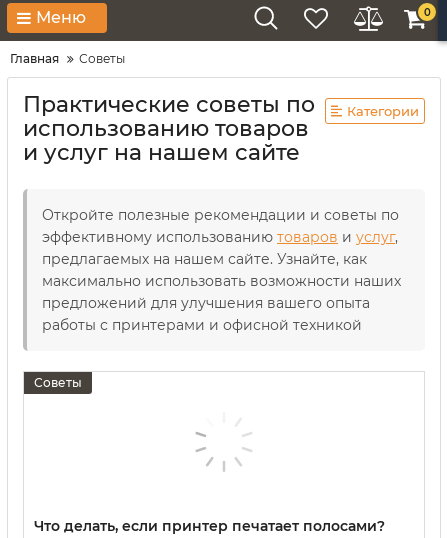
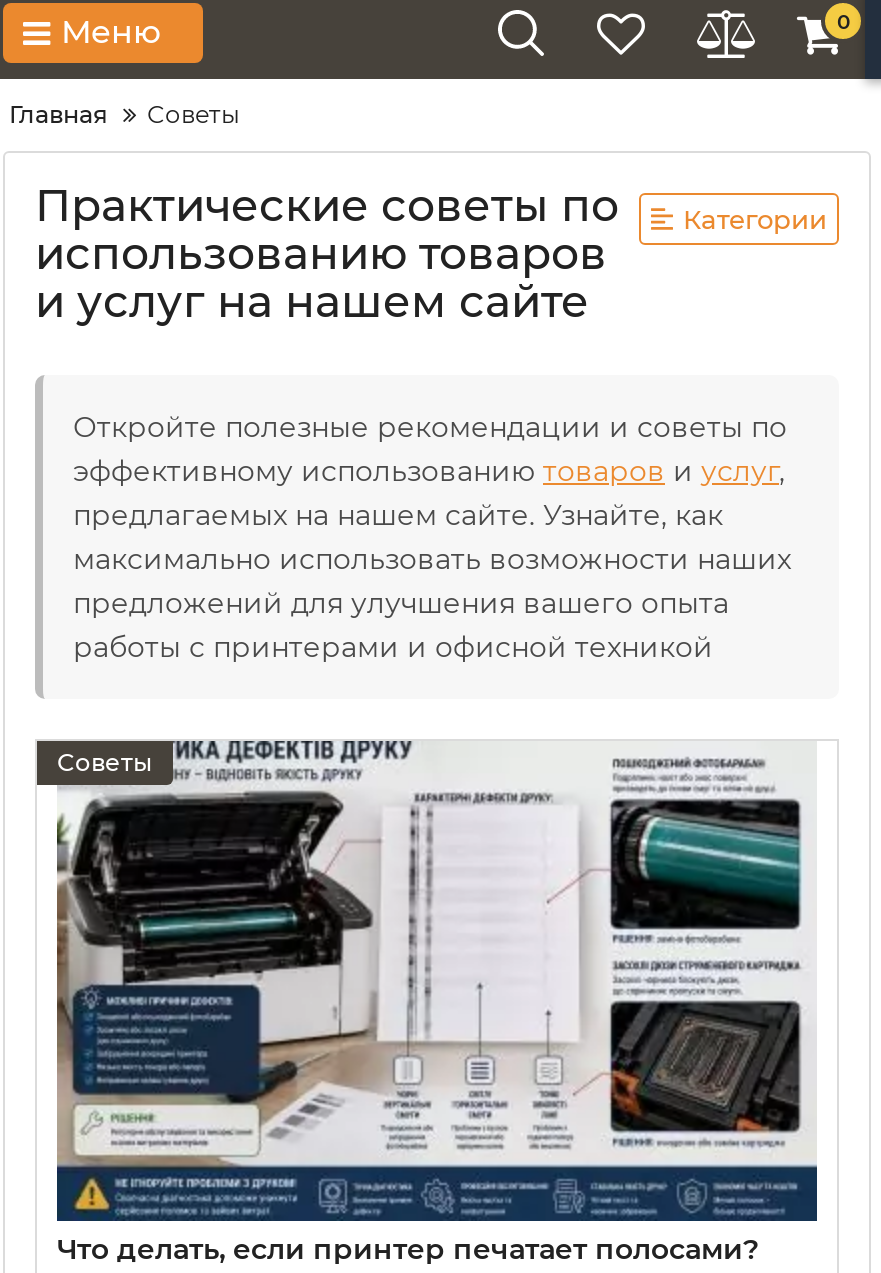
none -> [55,739,819,1223] [image]

